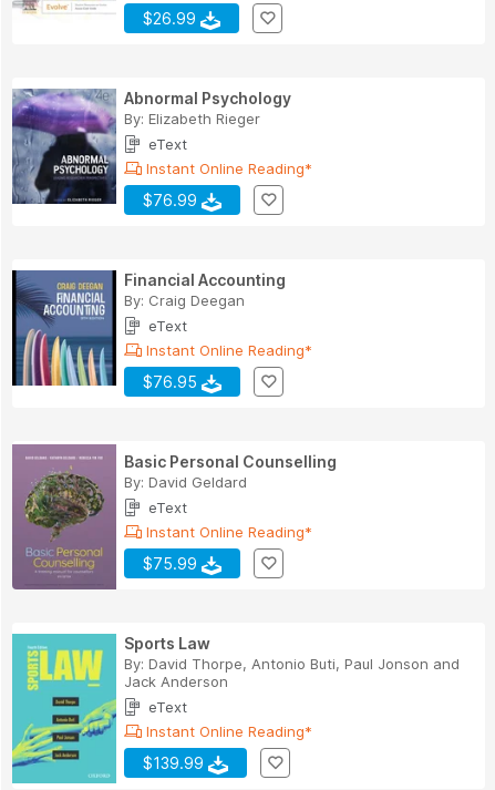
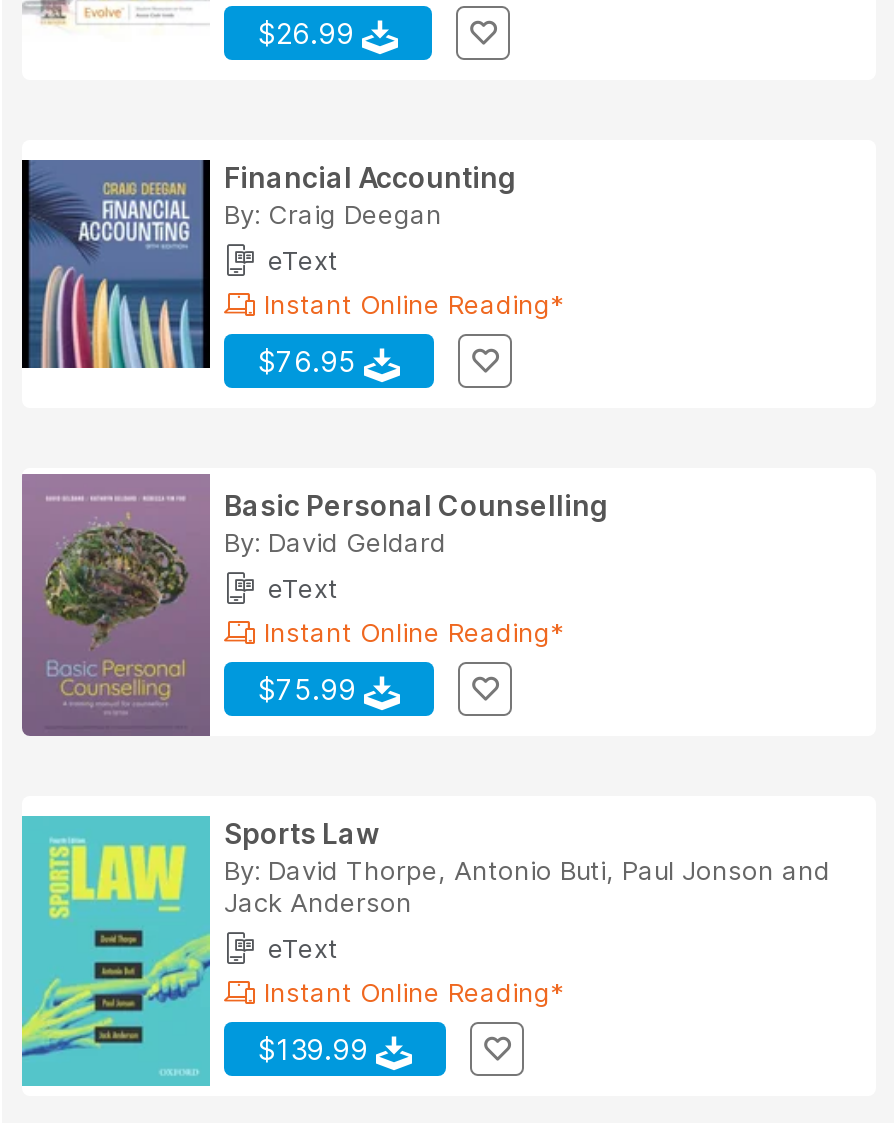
[11,89,312,210] [image] | Abnormal Psychology | By: Elizabeth Rieger | eText | Instant Online Reading* | $76.99 -> none

